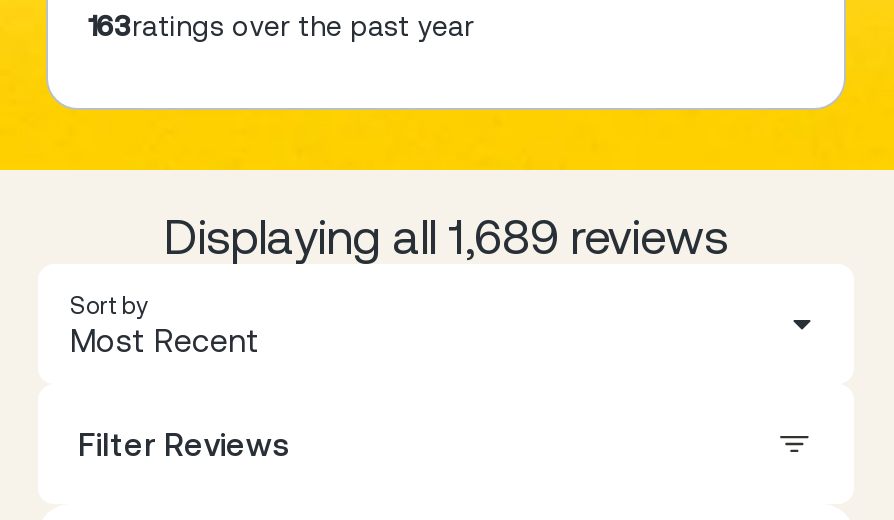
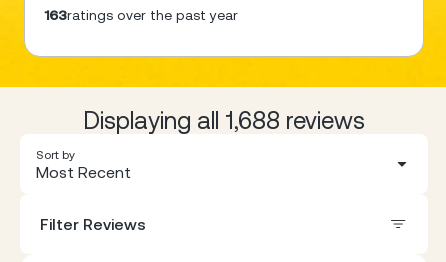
[164,211,728,265] Displaying all 1,689 reviews -> [83,107,365,134] Displaying all 1,688 reviews

